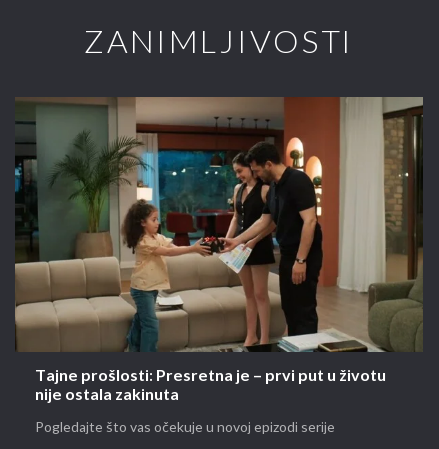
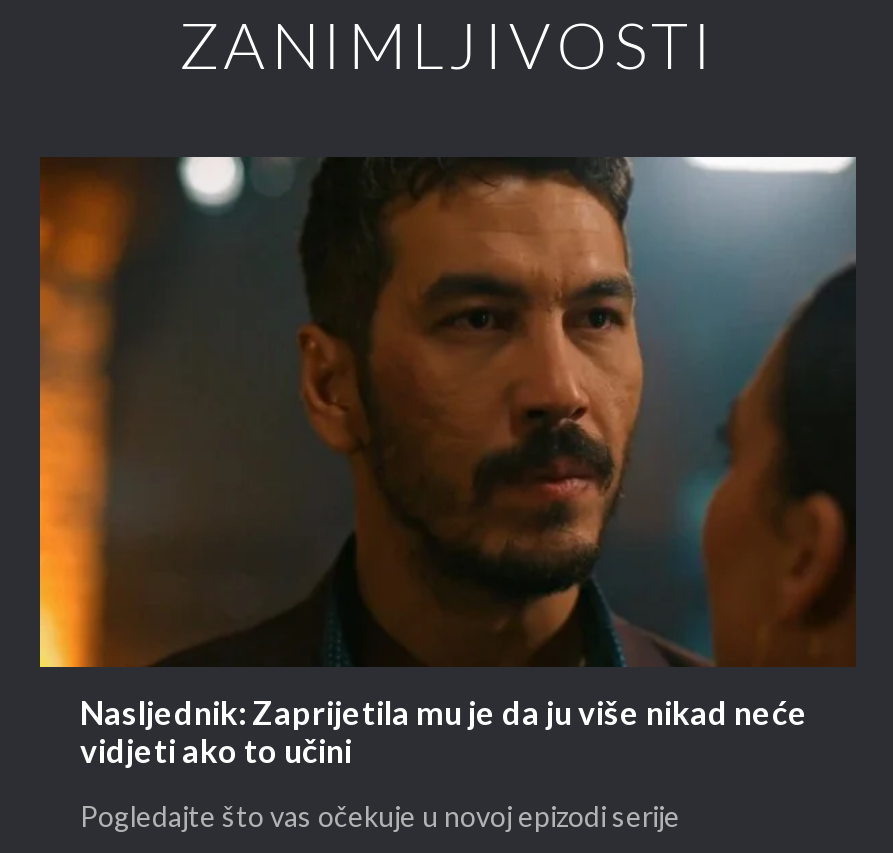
[14,96,423,405] [image] | Tajne prošlosti: Presretna je – prvi put u životu | nije ostala zakinuta -> [38,155,856,774] [image] | Nasljednik: Zaprijetila mu je da ju više nikad neće | vidjeti ako to učini

